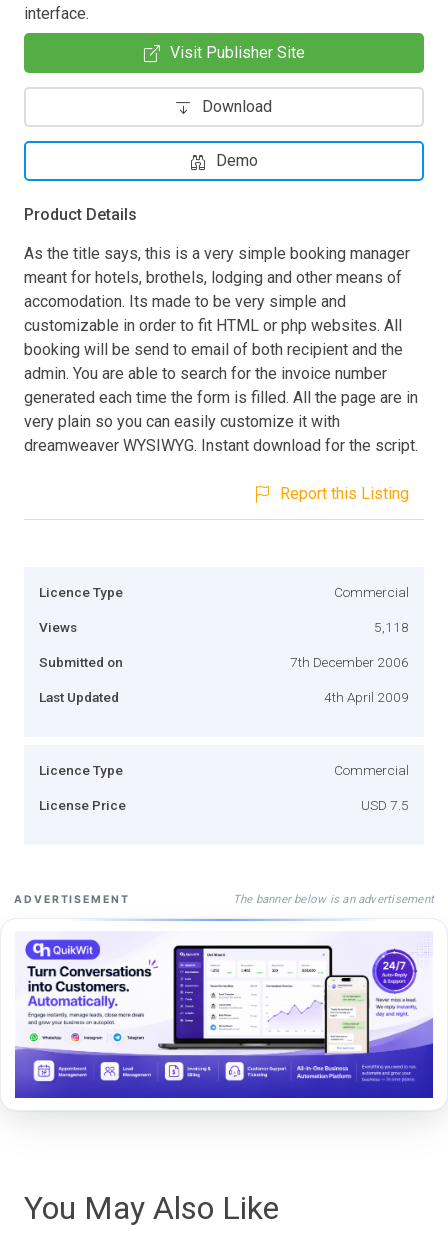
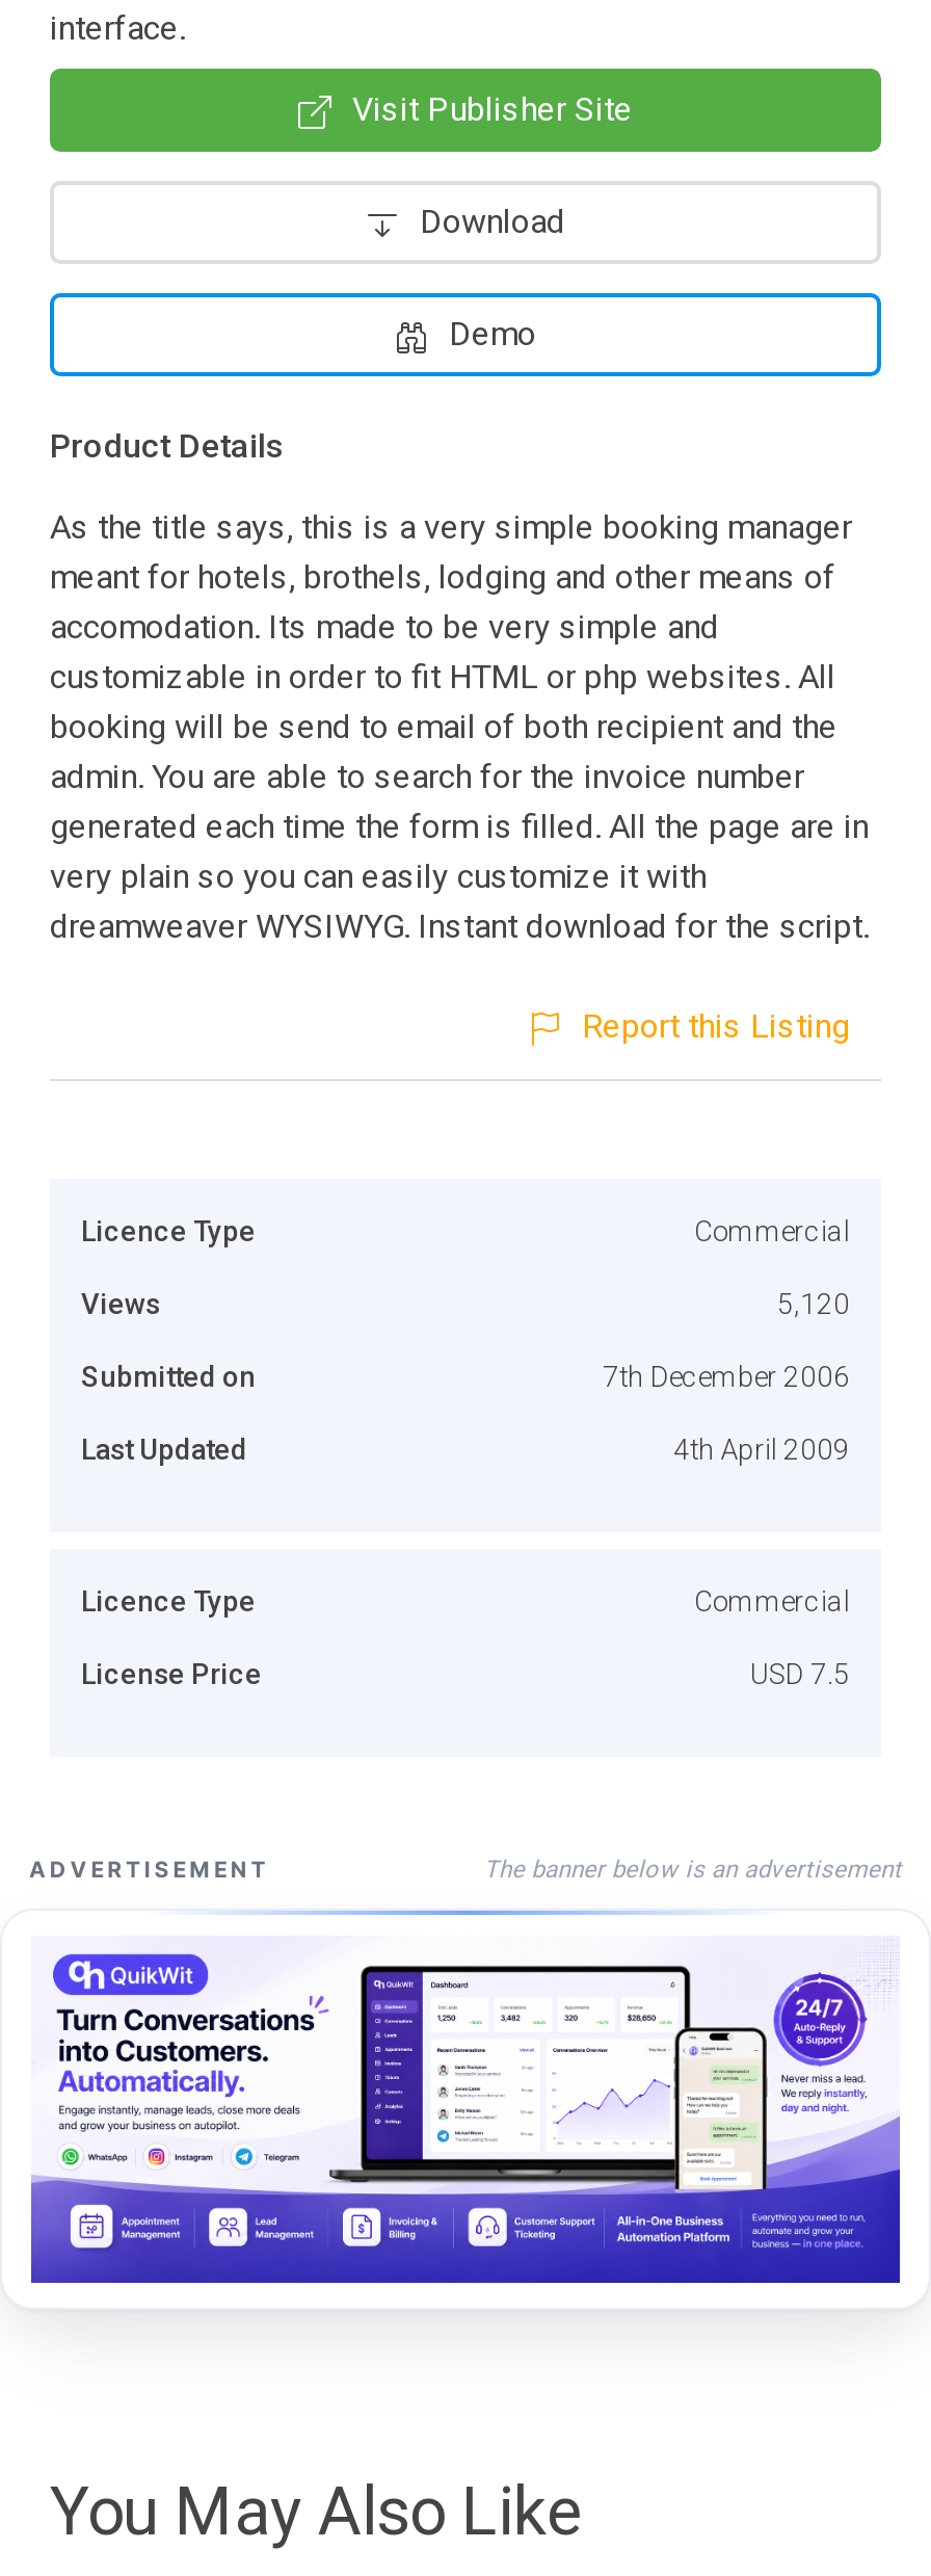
[374,619,409,635] 5,118 -> [777,1287,850,1320] 5,120

